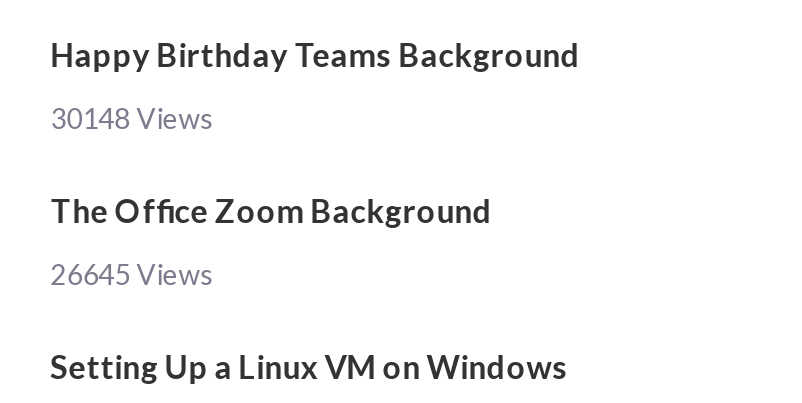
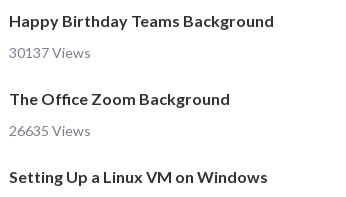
[51,102,215,136] 30148 Views -> [9,44,91,61] 30137 Views
[51,258,215,292] 26645 Views -> [9,122,91,139] 26635 Views

